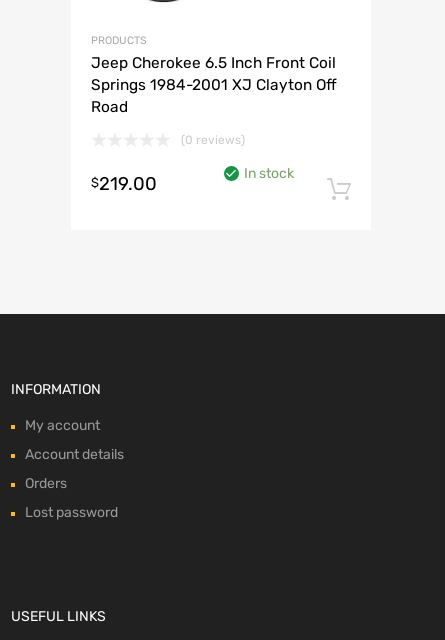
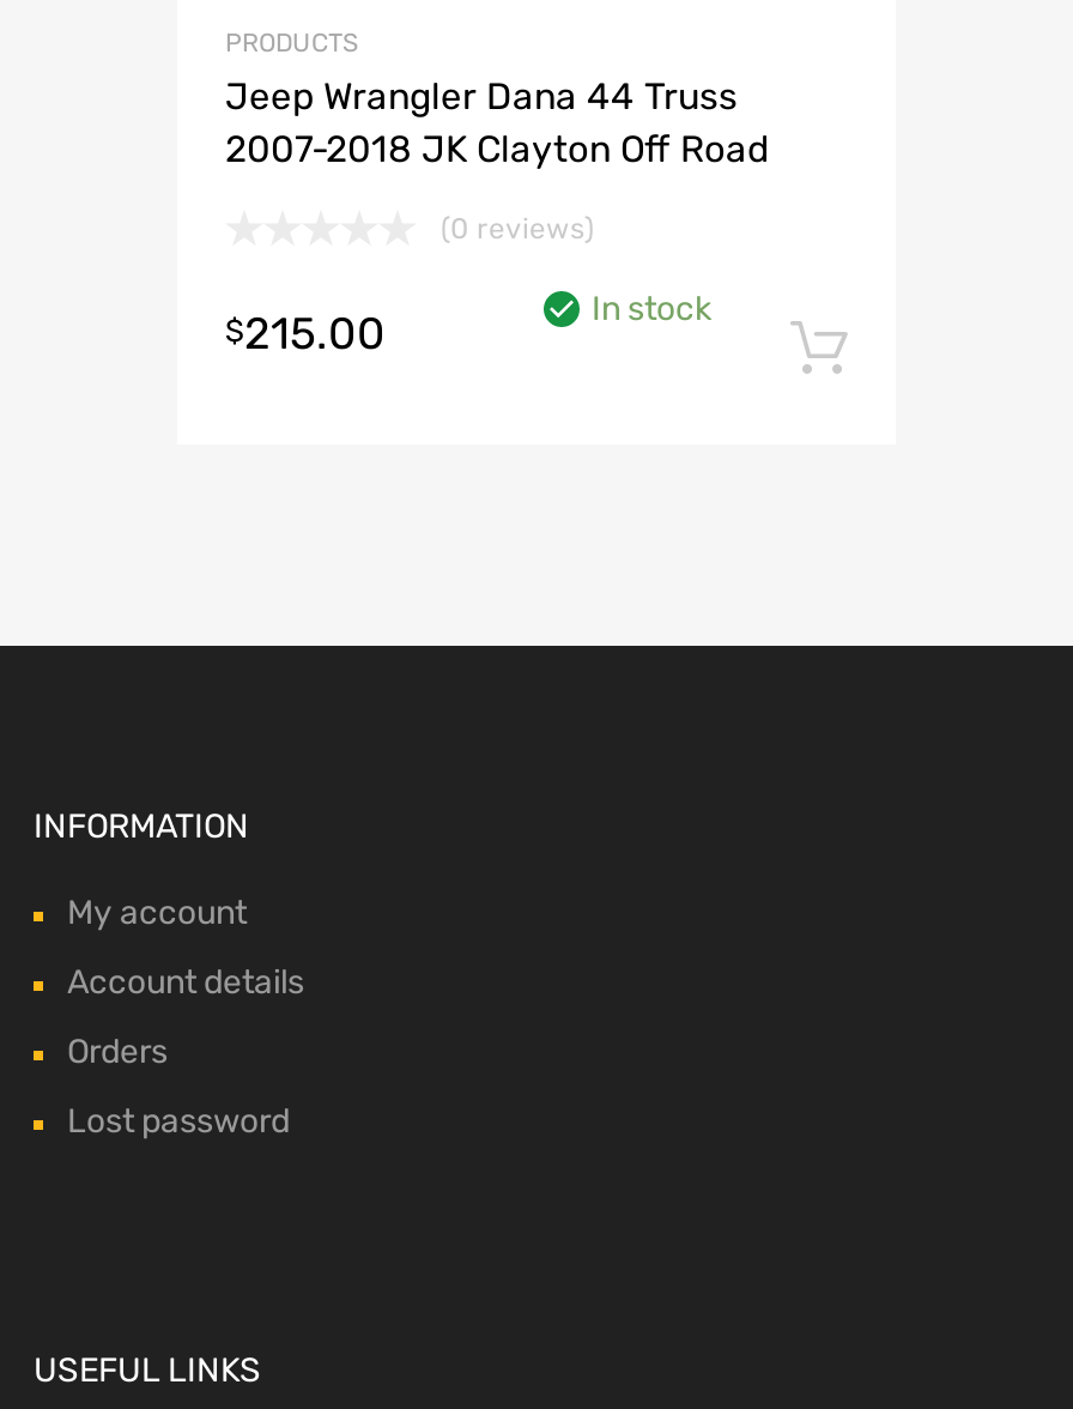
[91,54,337,116] Jeep Cherokee 6.5 Inch Front Coil | Springs 1984-2001 XJ Clayton Off | Road -> [225,76,769,172] Jeep Wrangler Dana 44 Truss | 2007-2018 JK Clayton Off Road
[91,173,157,195] $219.00 -> [225,307,386,360] $215.00

